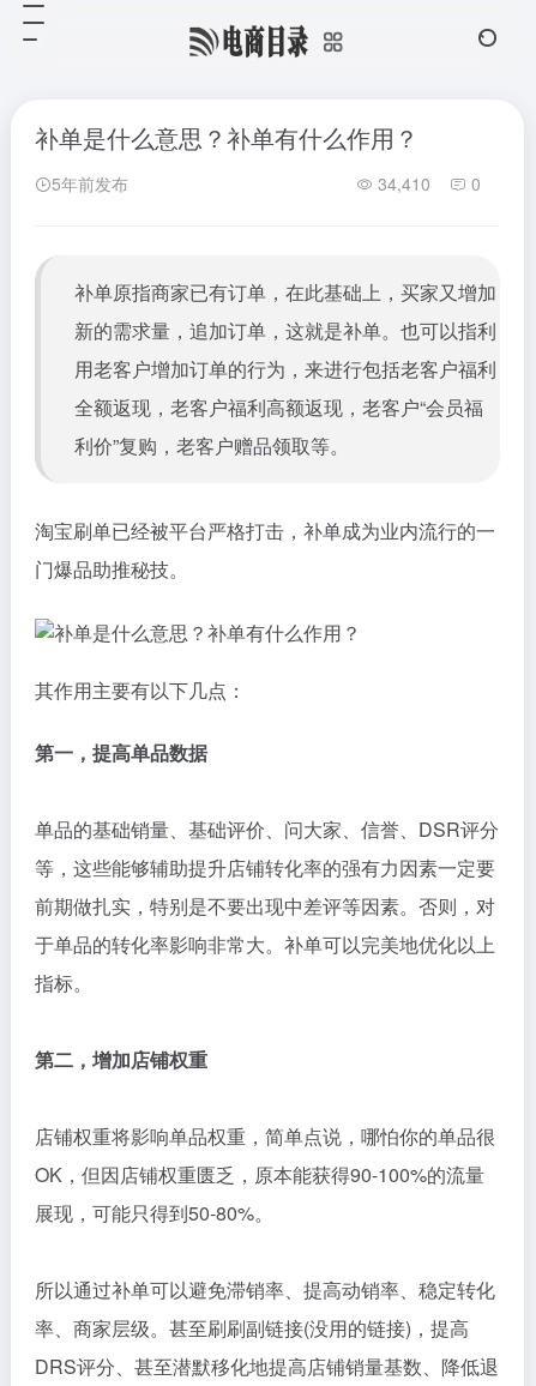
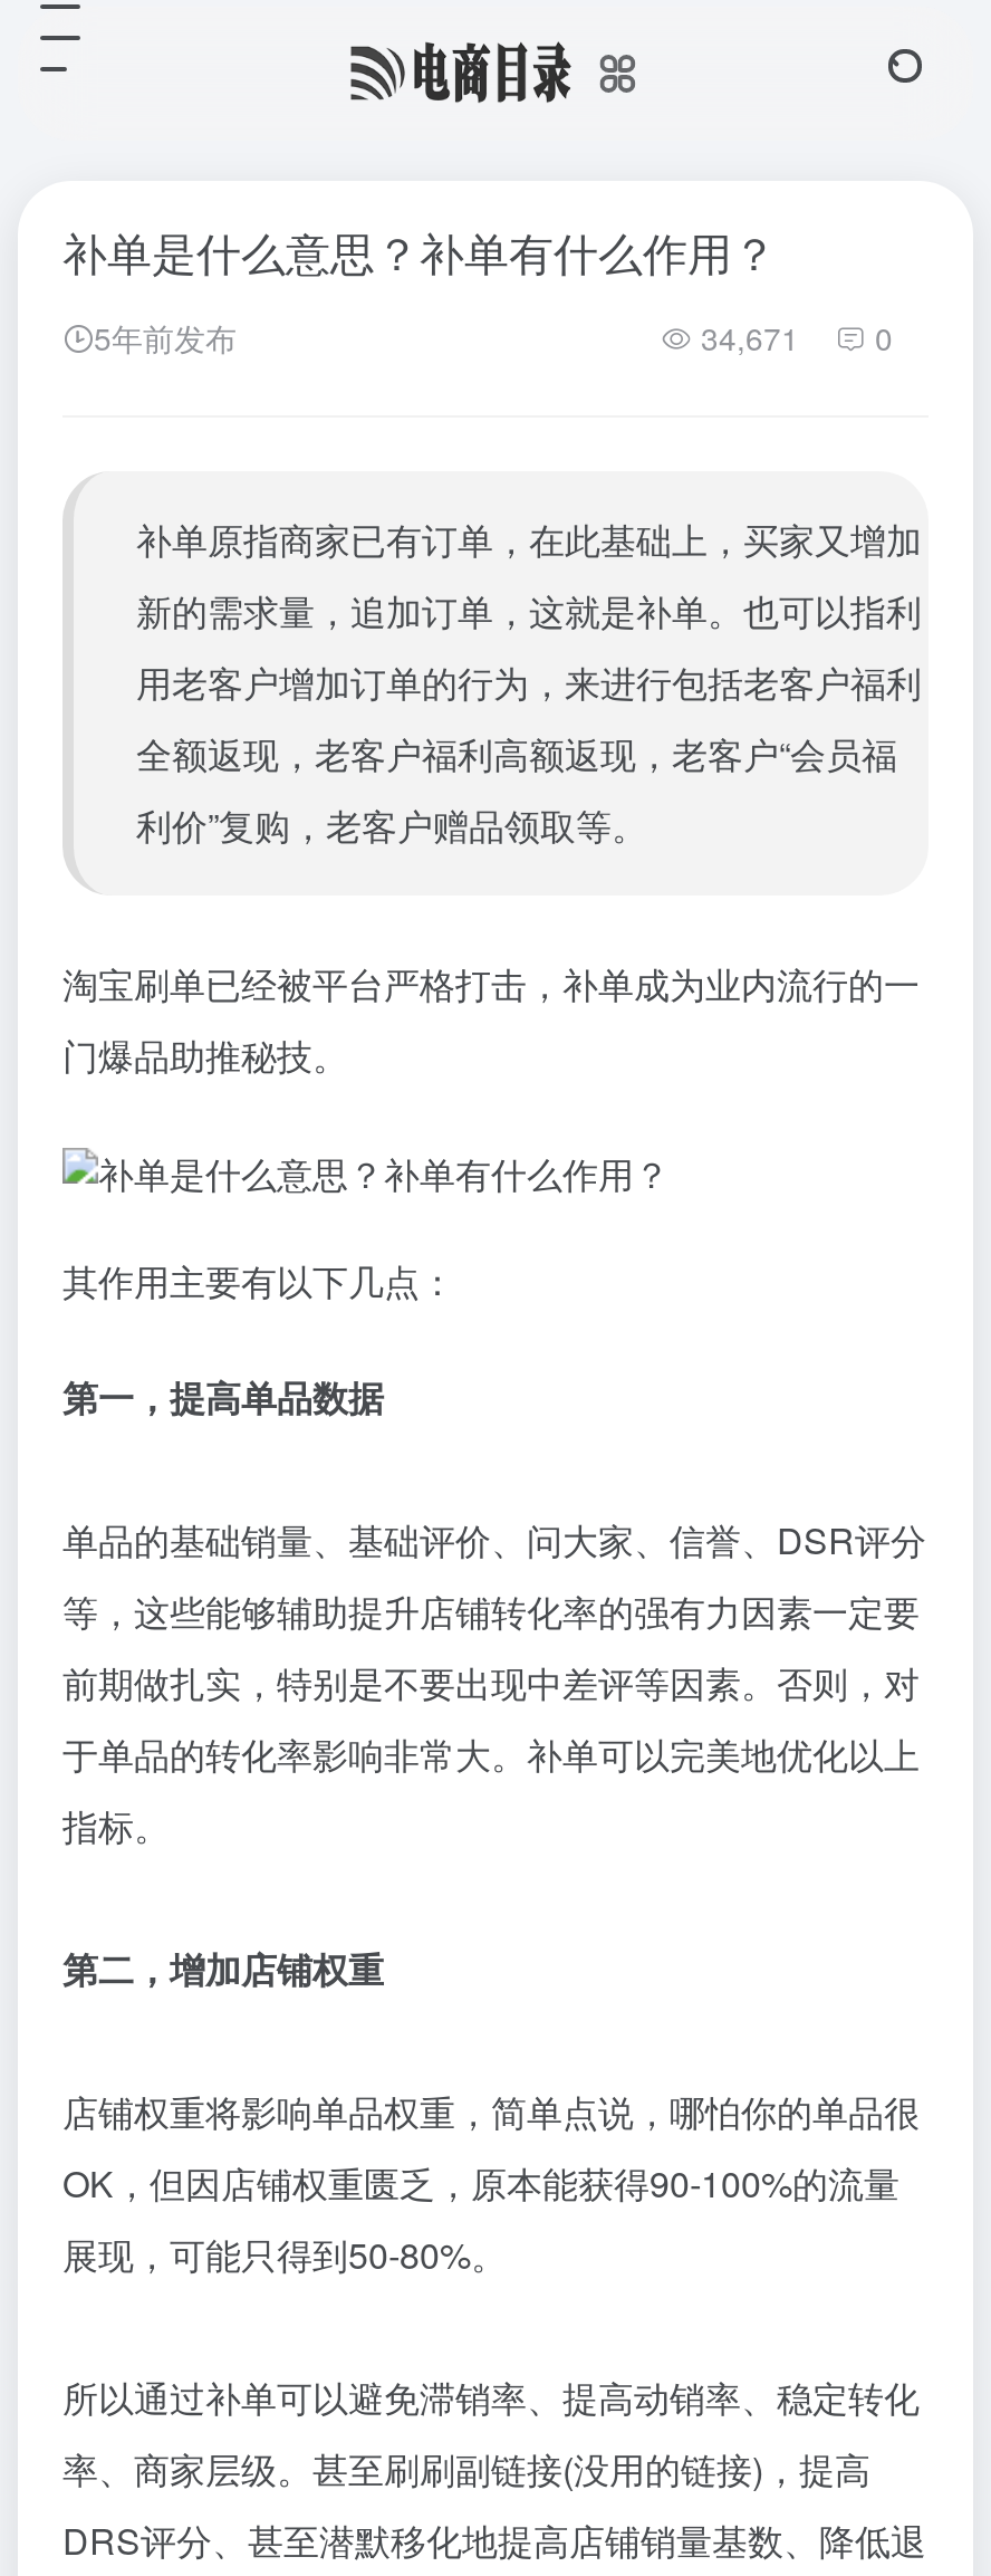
[373,171,481,195] 34,410 0 -> [692,315,893,360] 34,671 0

